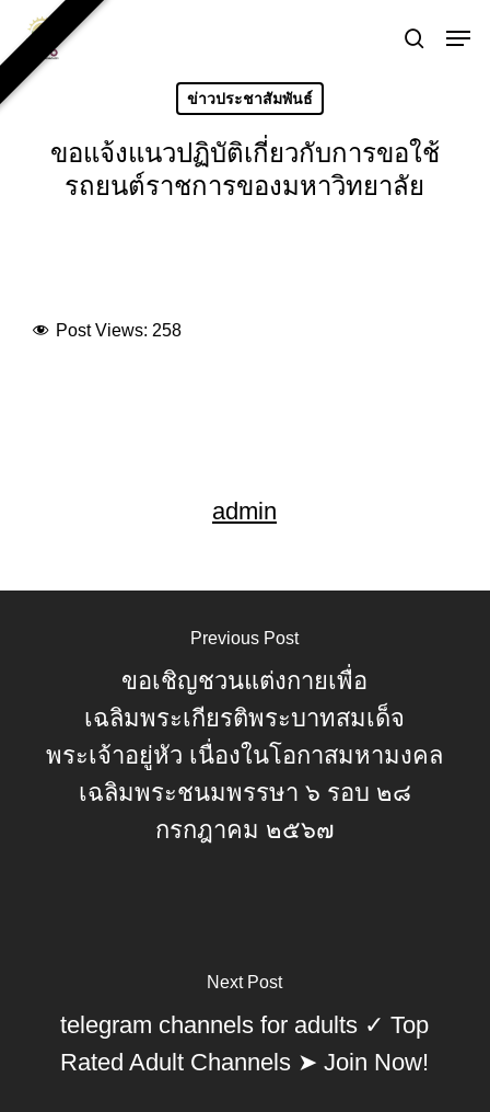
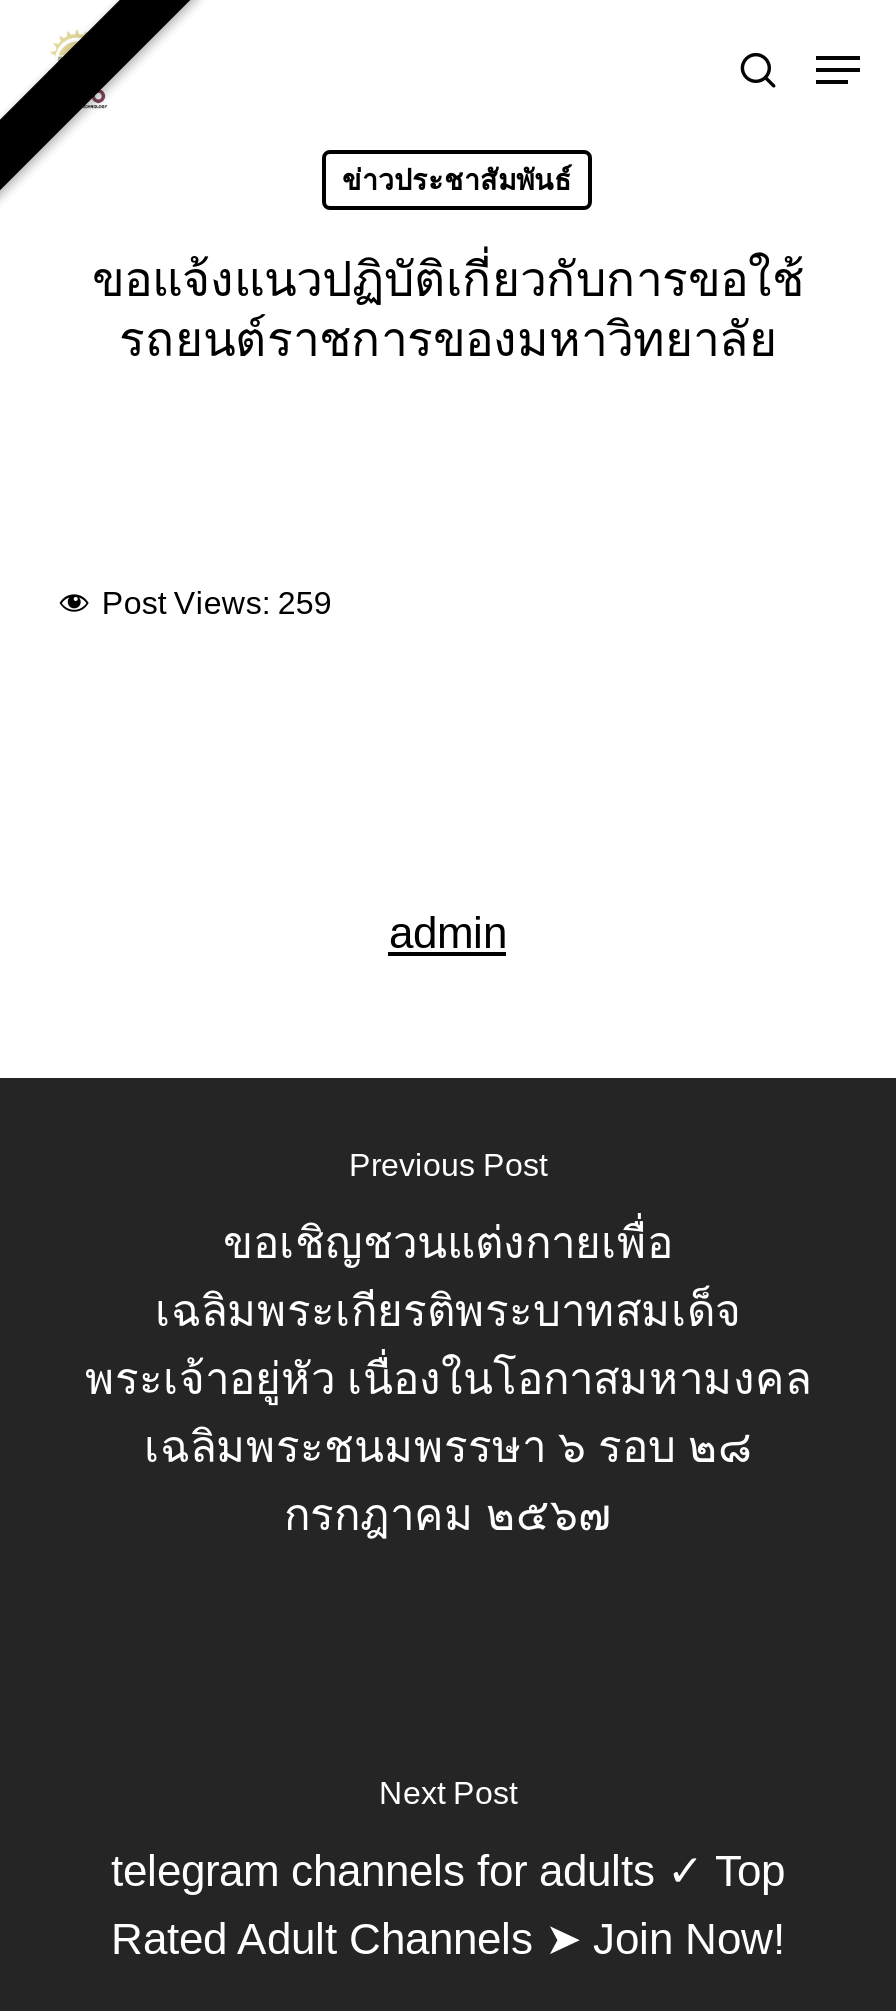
[56,321,181,340] Post Views: 258 -> [102,586,332,620] Post Views: 259

